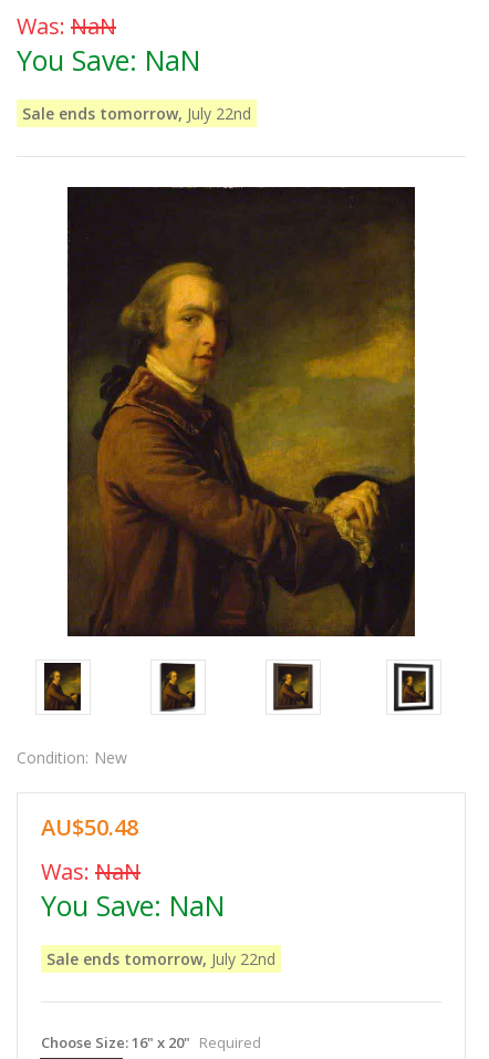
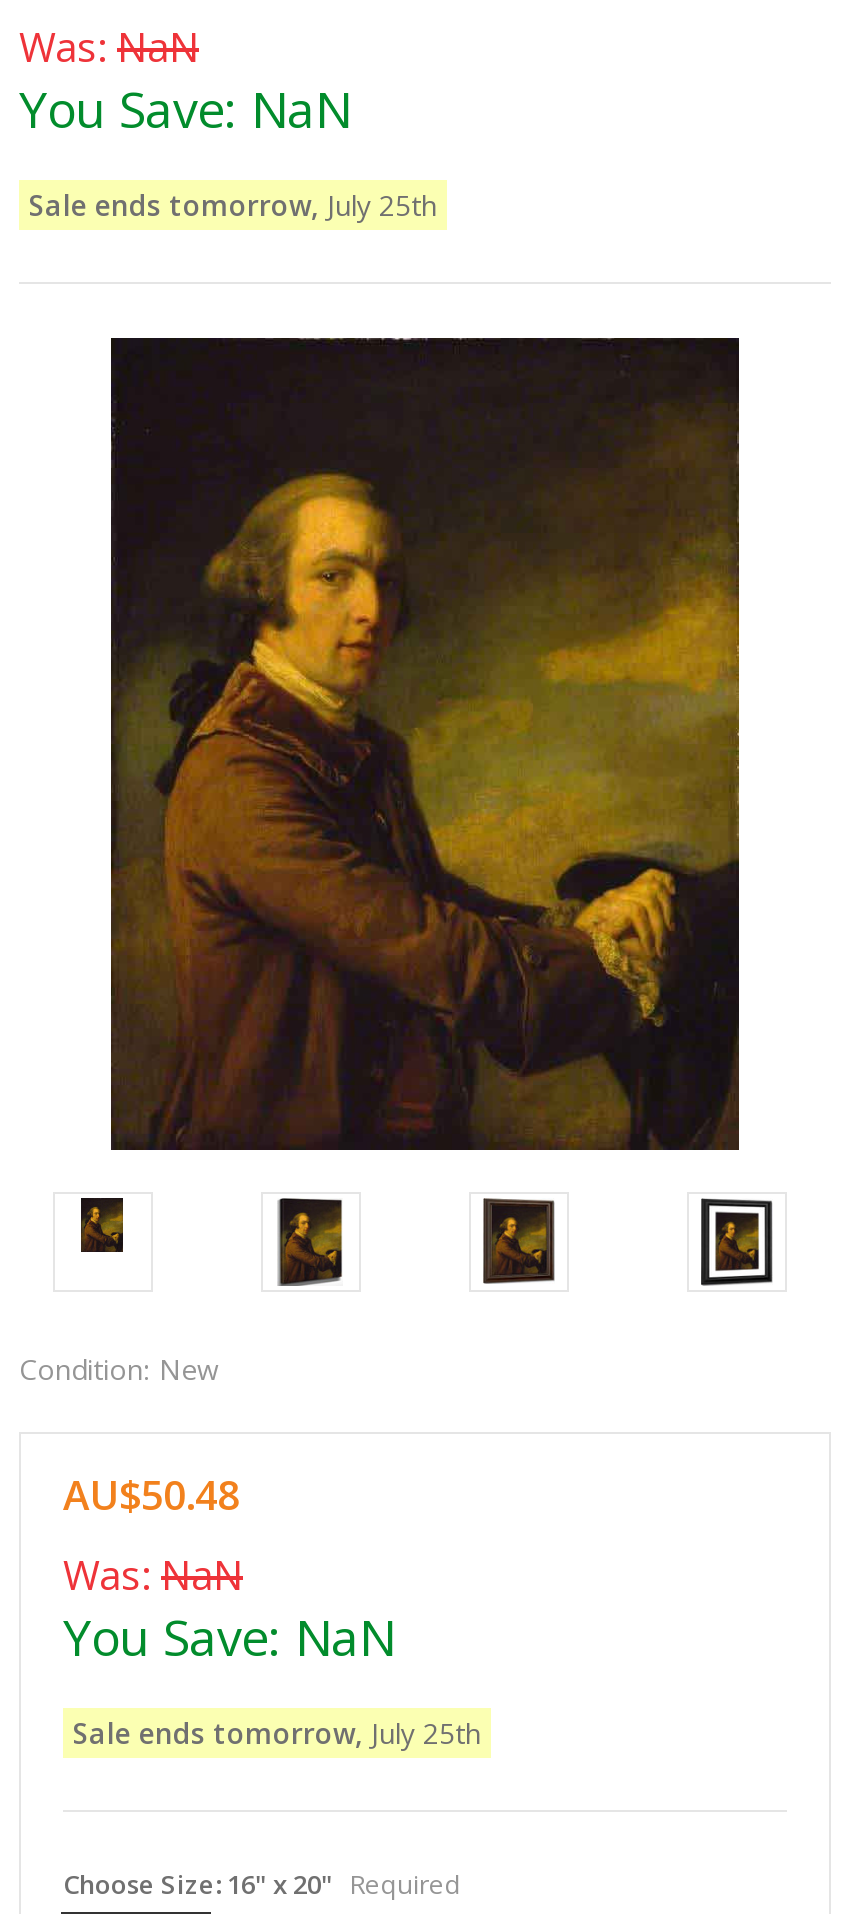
[22,103,251,124] Sale ends tomorrow, July 22nd -> [29,186,437,224] Sale ends tomorrow, July 25th
[43,662,82,712] [image] -> [69,1198,135,1284] [image]
[46,948,275,969] Sale ends tomorrow, July 22nd -> [73,1714,481,1752] Sale ends tomorrow, July 25th

